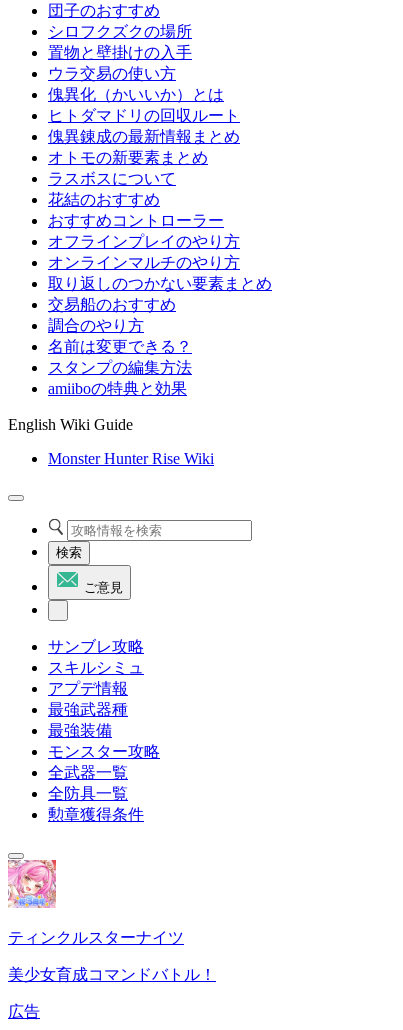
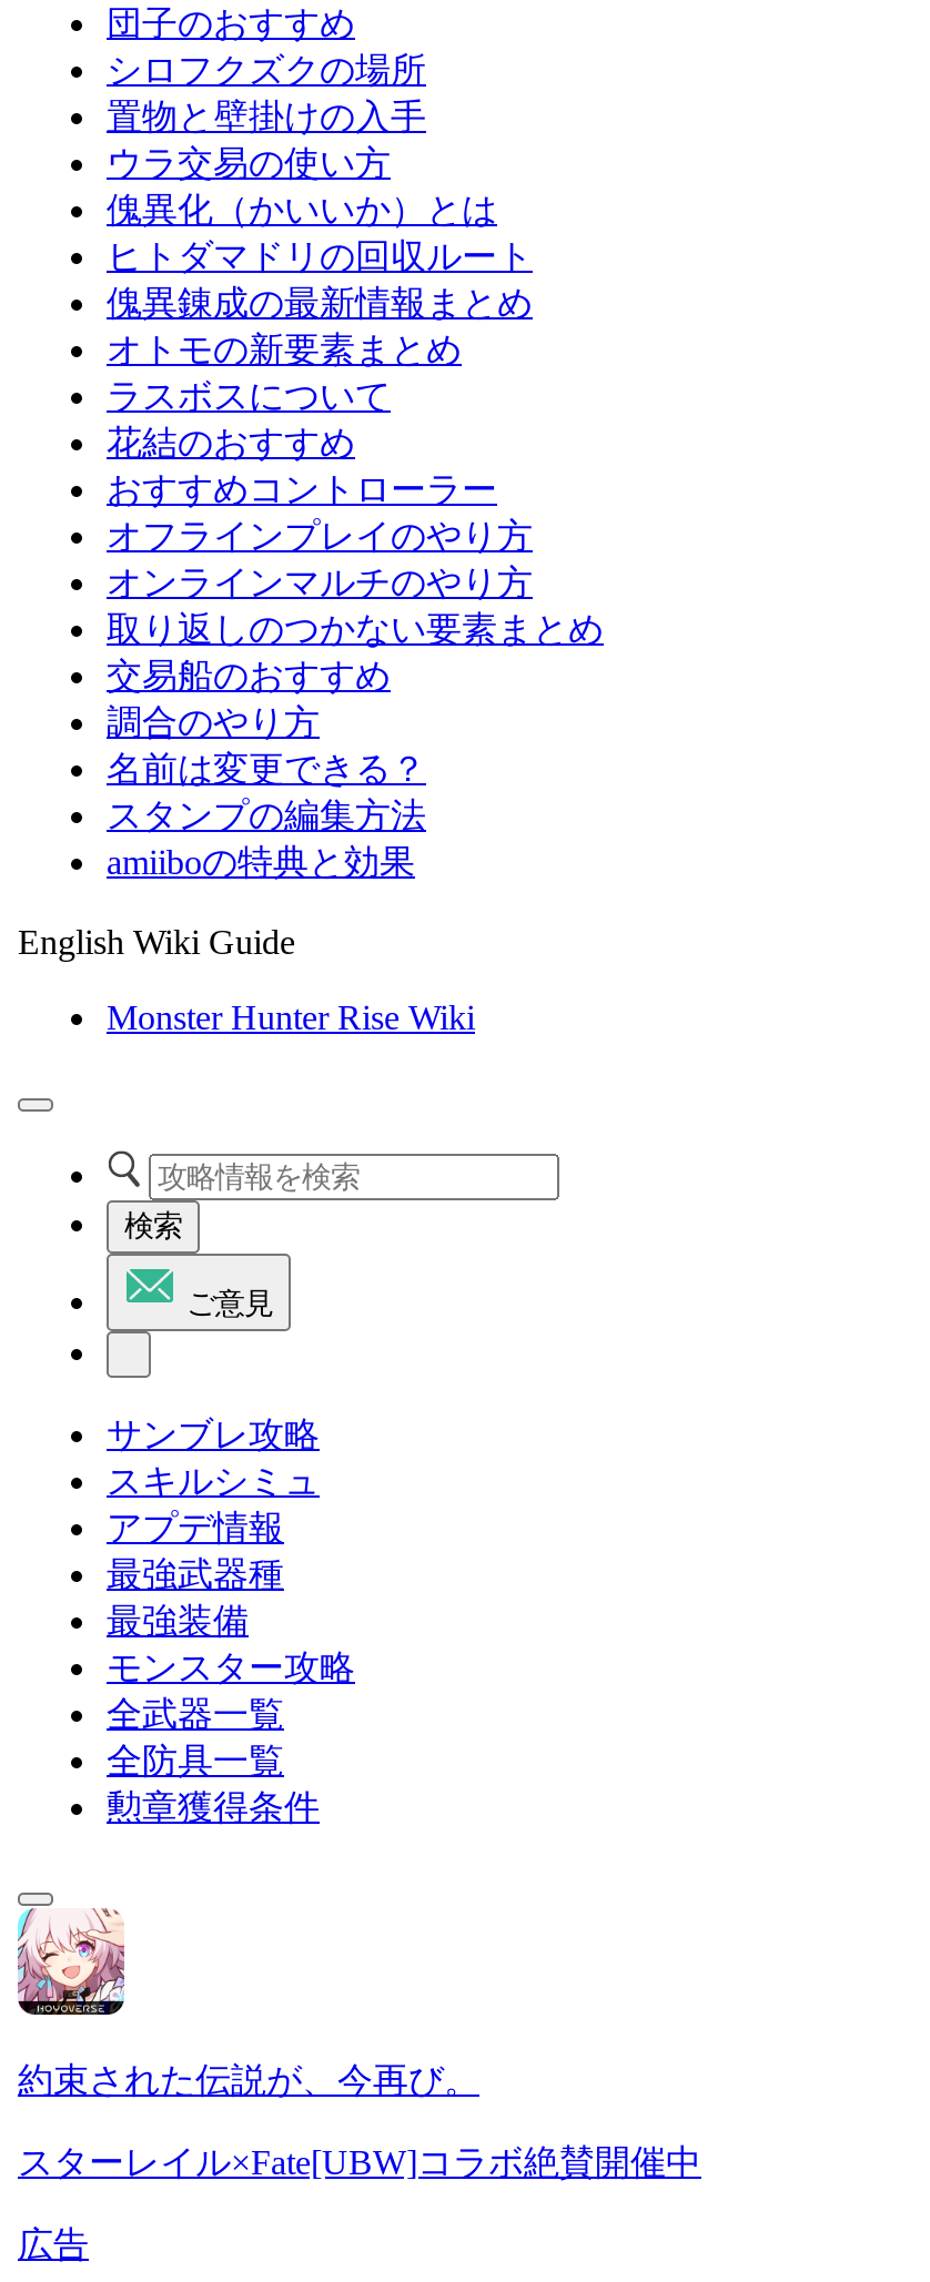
[7,859,184,946] [image] | ティンクルスターナイツ -> [16,1906,479,2099] [image] | 約束された伝説が、今再び。
[8,966,216,983] 美少女育成コマンドバトル！ -> [18,2143,701,2181] スターレイル×Fate[UBW]コラボ絶賛開催中

